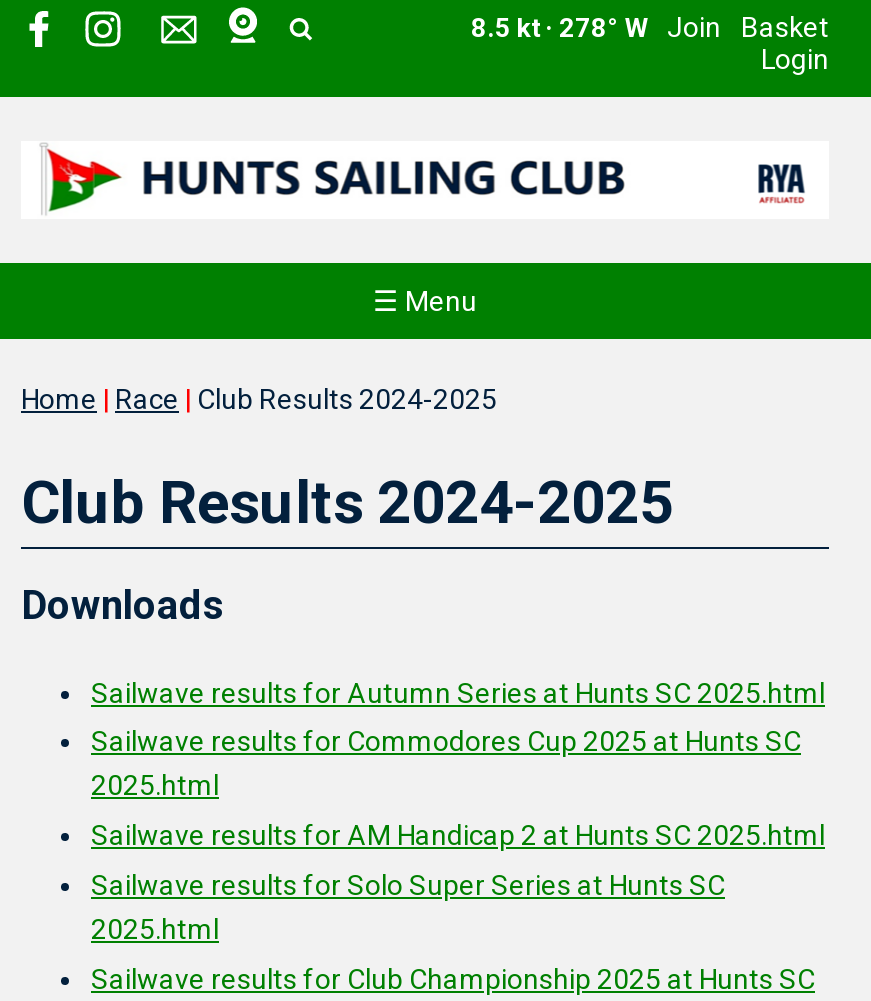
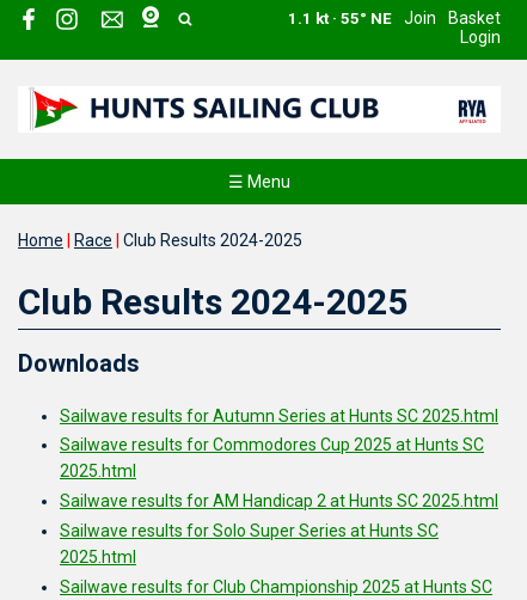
[471,11,829,43] 8.5 kt · 278° W Join Basket -> [288,8,501,27] 1.1 kt · 55° NE Join Basket

